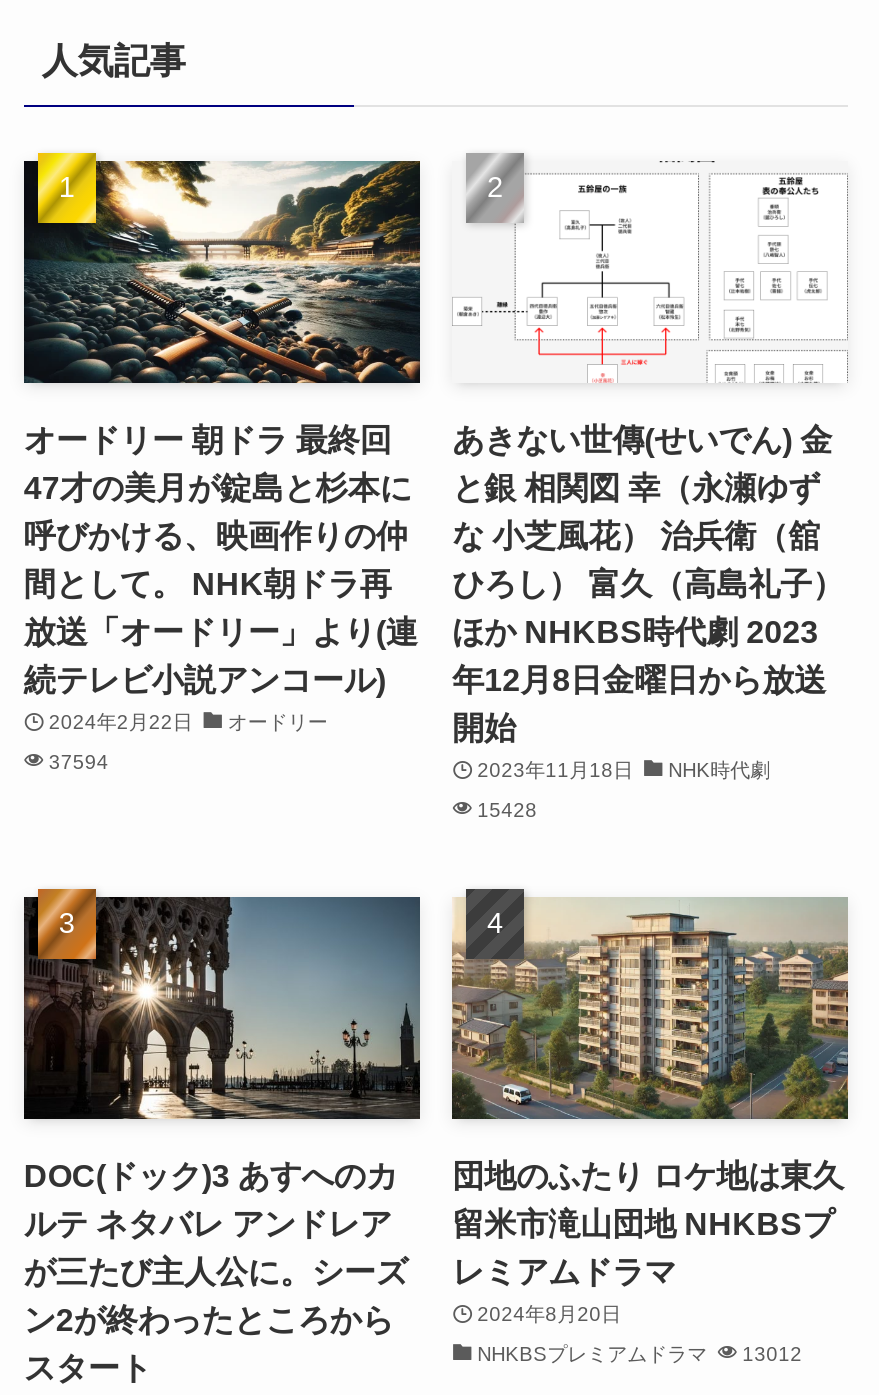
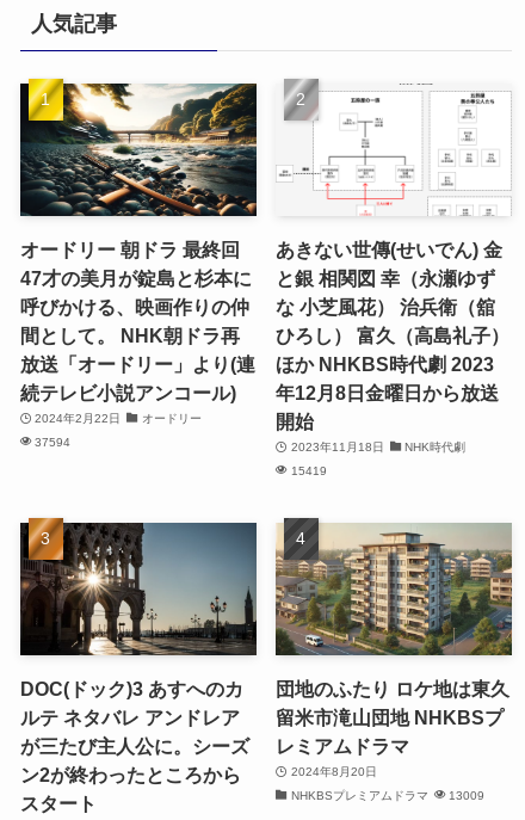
[477,800,537,822] 15428 -> [291,465,326,478] 15419
[477,1343,802,1365] NHKBSプレミアムドラマ 13012 -> [291,789,485,802] NHKBSプレミアムドラマ 13009

